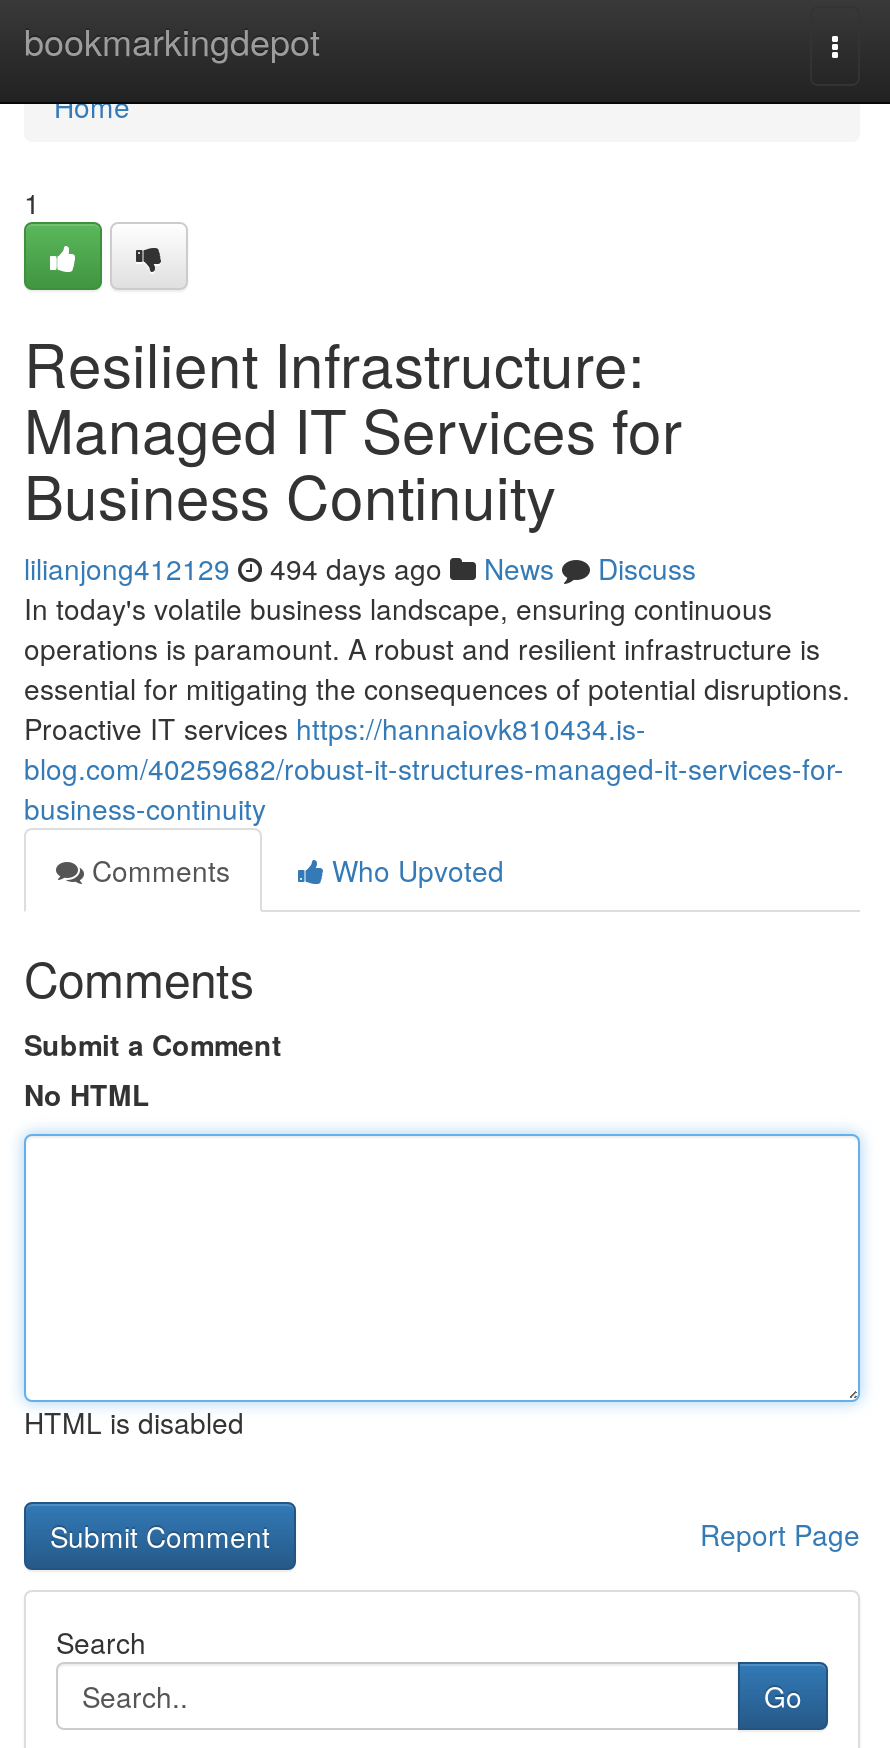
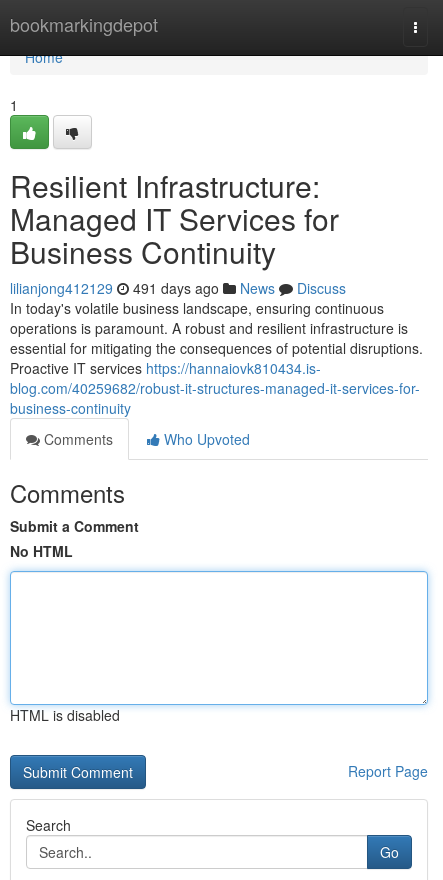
[24,548,696,588] lilianjong412129 494 days ago News Discuss -> [10,278,346,298] lilianjong412129 491 days ago News Discuss

